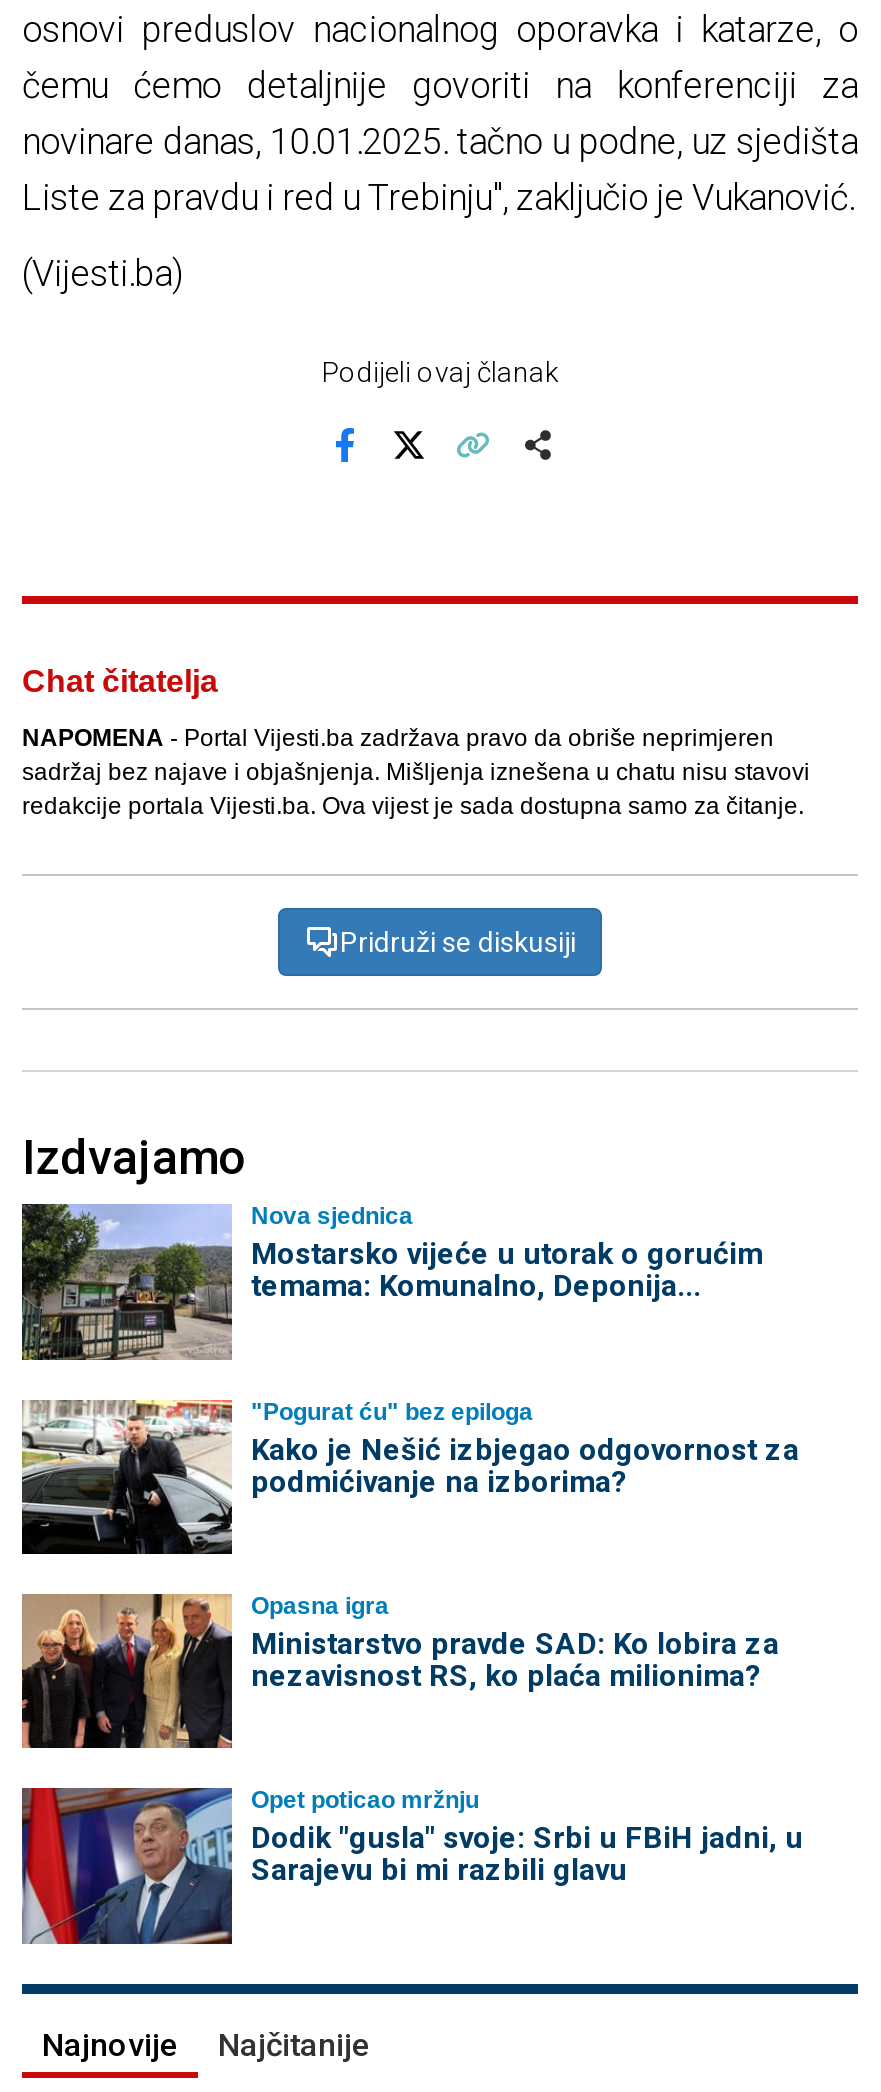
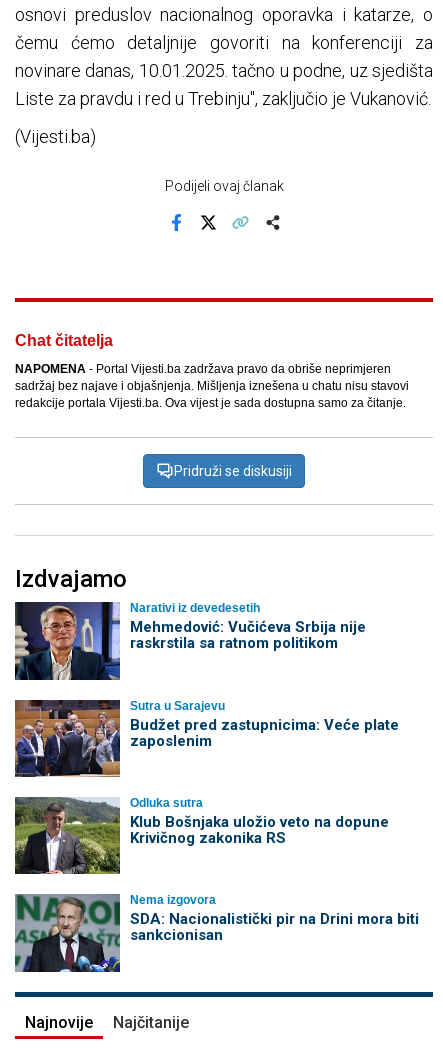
[20,1202,763,1362] [image] | Nova sjednica | Mostarsko vijeće u utorak o gorućim | temama: Komunalno, Deponija... -> [14,601,365,681] [image] | Narativi iz devedesetih | Mehmedović: Vučićeva Srbija nije | raskrstila sa ratnom politikom
[20,1397,799,1556] [image] | "Pogurat ću" bez epiloga | Kako je Nešić izbjegao odgovornost za | podmićivanje na izborima? -> [14,699,398,778] [image] | Sutra u Sarajevu | Budžet pred zastupnicima: Veće plate | zaposlenim
[20,1592,779,1750] [image] | Opasna igra | Ministarstvo pravde SAD: Ko lobira za | nezavisnost RS, ko plaća milionima? -> [14,796,388,875] [image] | Odluka sutra | Klub Bošnjaka uložio veto na dopune | Krivičnog zakonika RS
[20,1786,803,1946] [image] | Opet poticao mržnju | Dodik "gusla" svoje: Srbi u FBiH jadni, u | Sarajevu bi mi razbili glavu -> [14,893,418,973] [image] | Nema izgovora | SDA: Nacionalistički pir na Drini mora biti | sankcionisan

